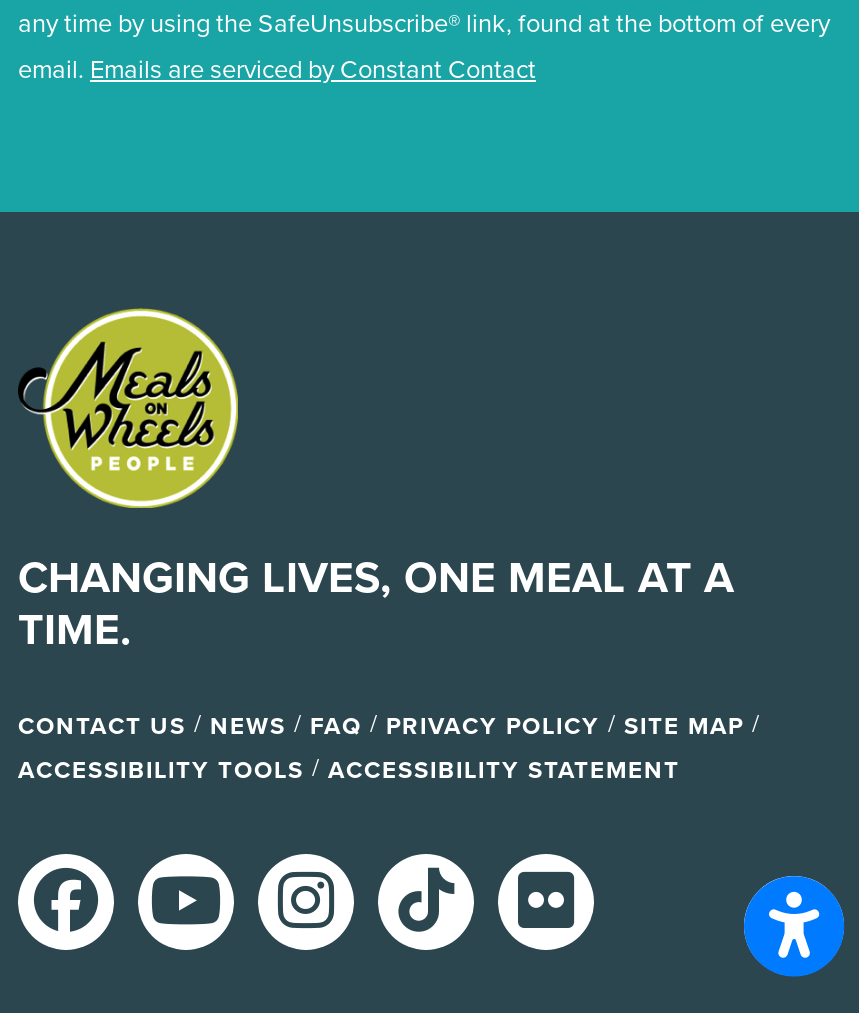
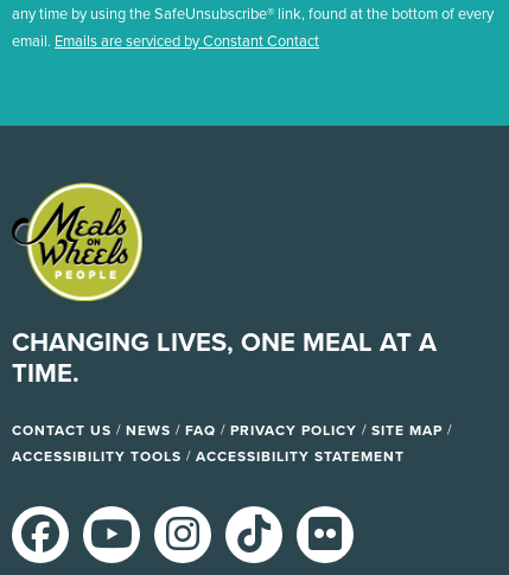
[742,874,846,978] [image] -> none

